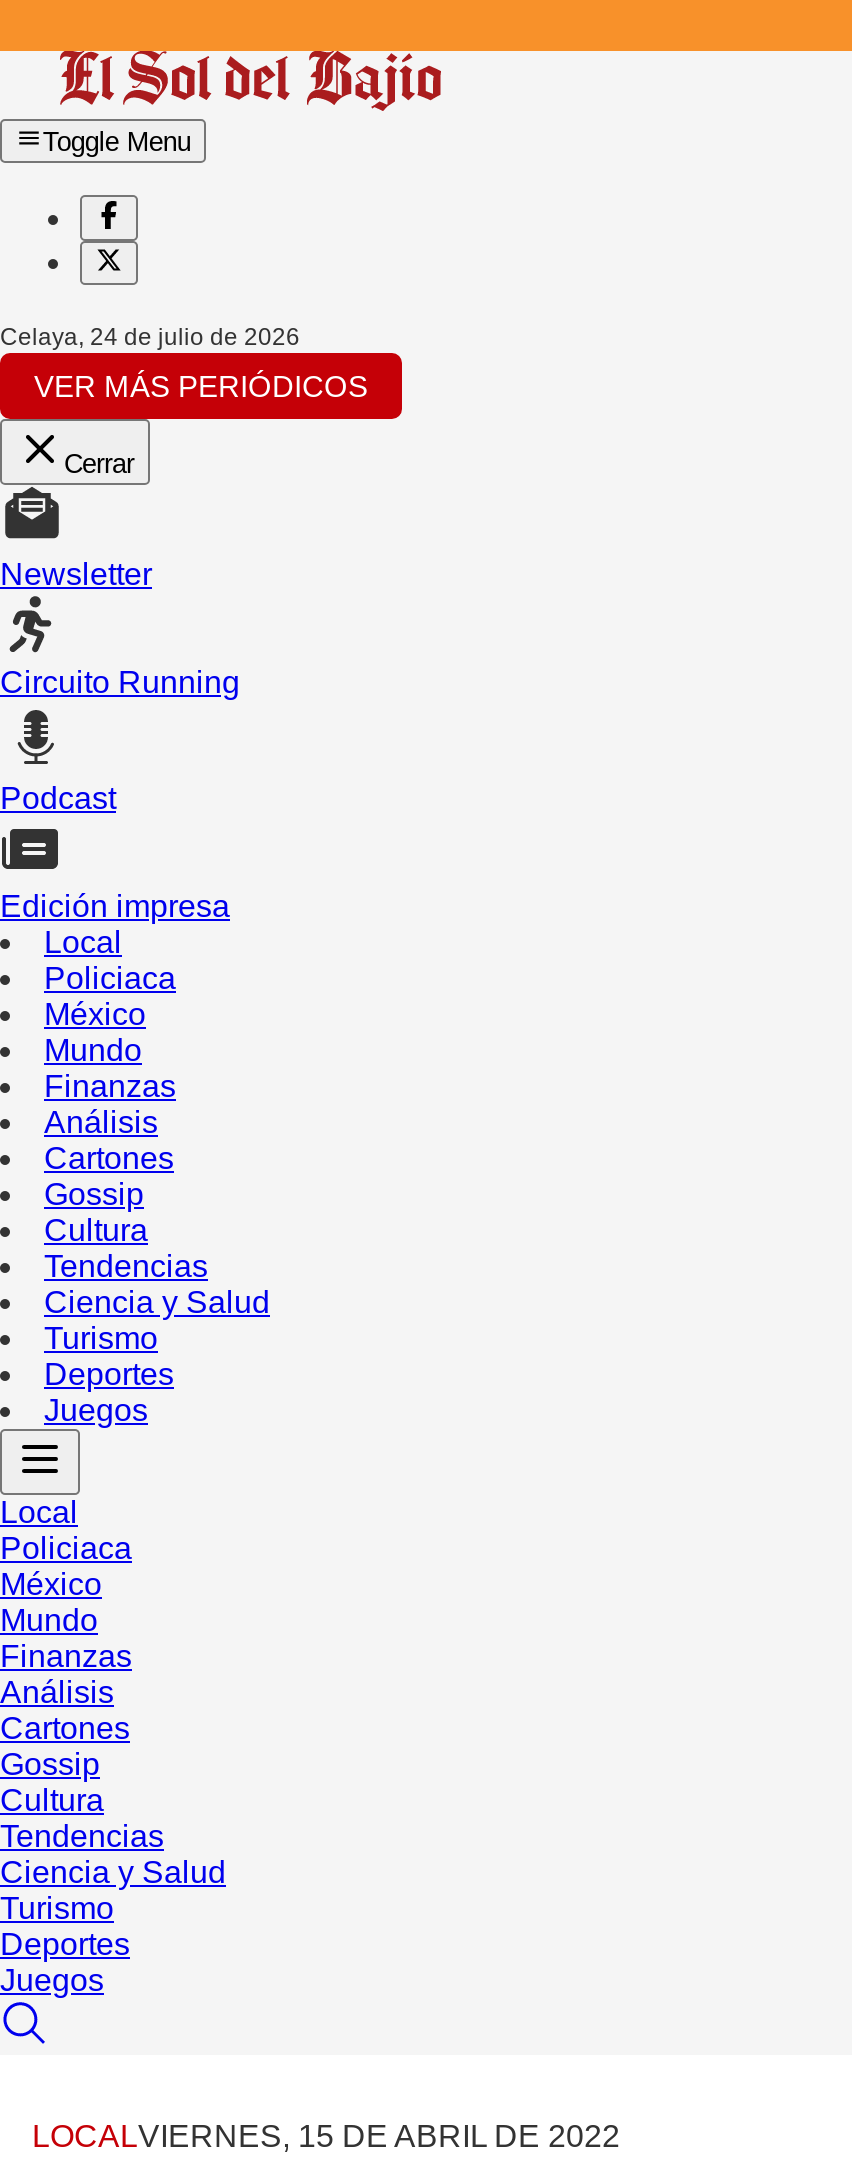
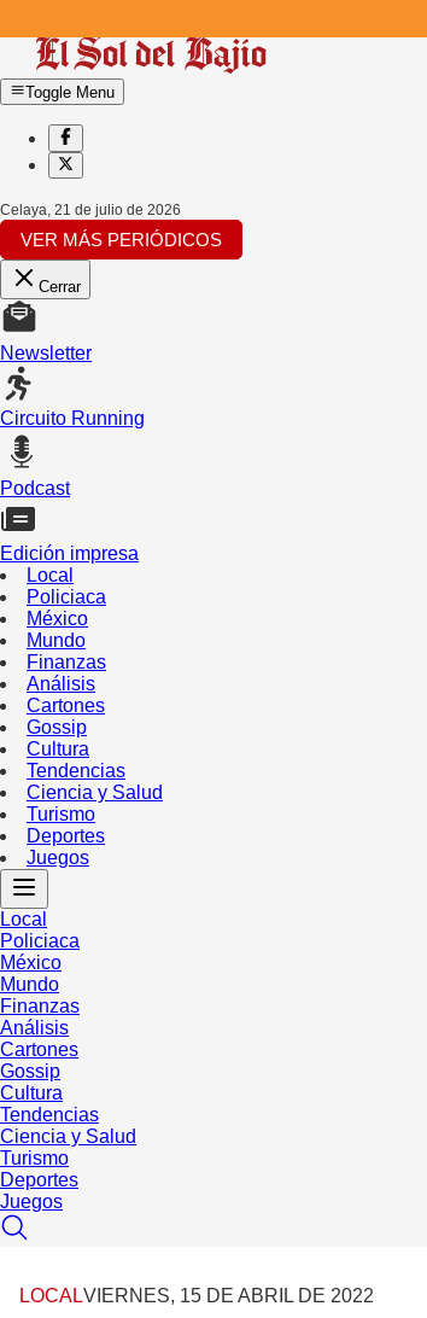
[0,323,300,351] Celaya, 24 de julio de 2026 -> [0,202,181,218] Celaya, 21 de julio de 2026

